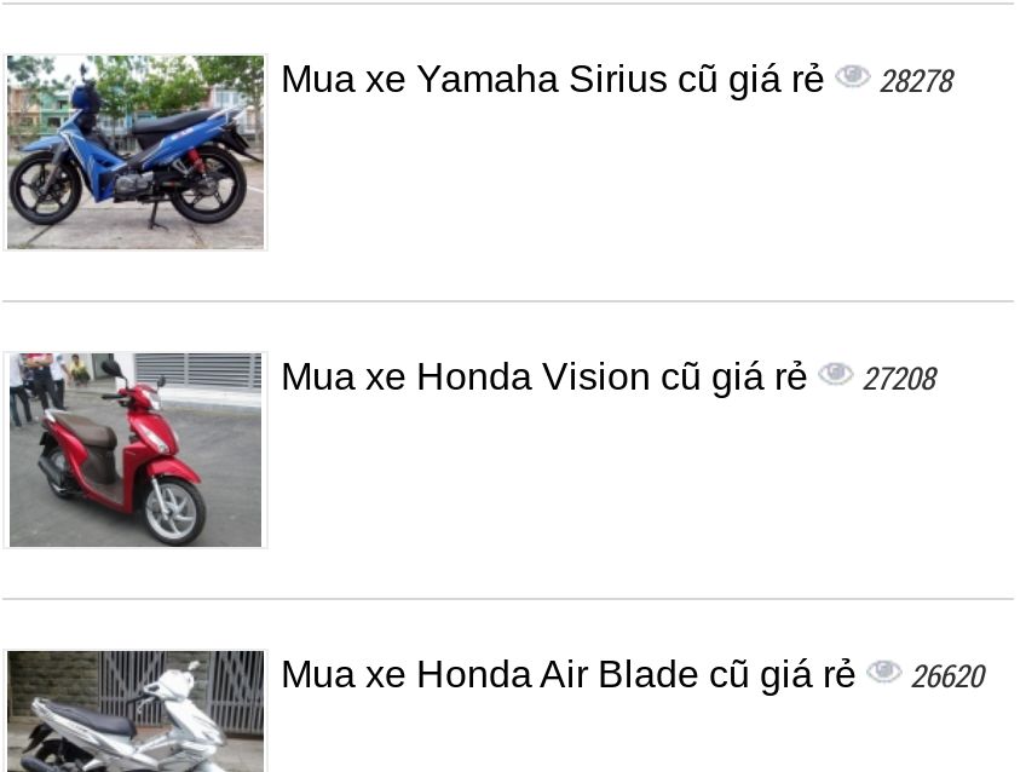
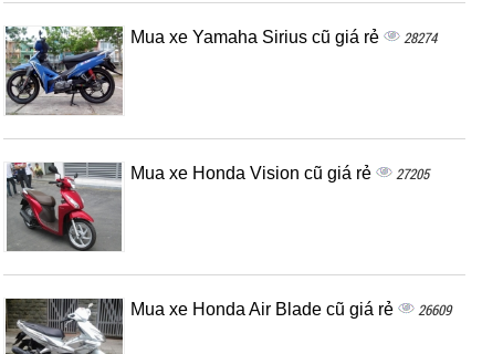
[281,58,951,102] Mua xe Yamaha Sirius cũ giá rẻ 28278 -> [130,28,437,48] Mua xe Yamaha Sirius cũ giá rẻ 28274
[281,356,934,399] Mua xe Honda Vision cũ giá rẻ 27208 -> [130,164,429,184] Mua xe Honda Vision cũ giá rẻ 27205
[281,653,982,697] Mua xe Honda Air Blade cũ giá rẻ 26620 -> [130,300,451,320] Mua xe Honda Air Blade cũ giá rẻ 26609

